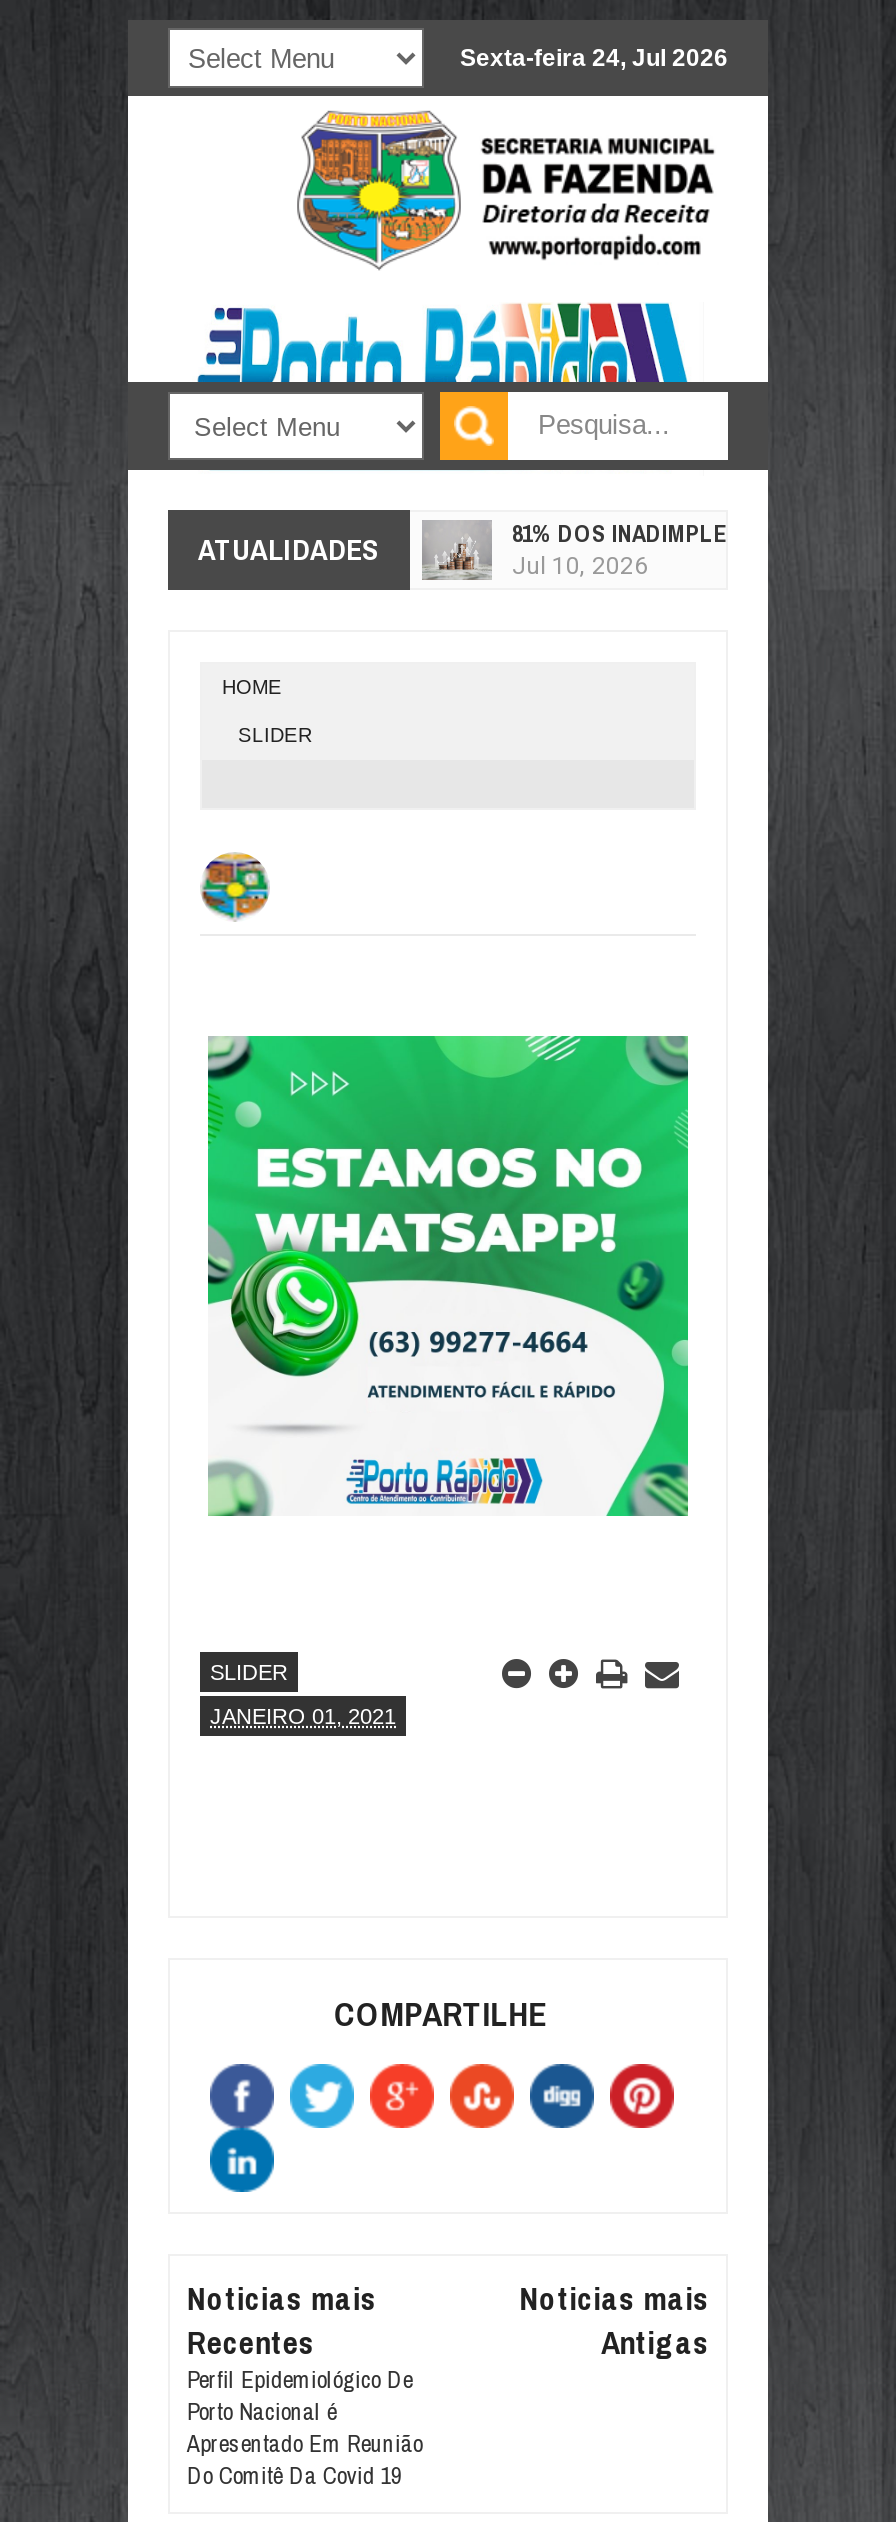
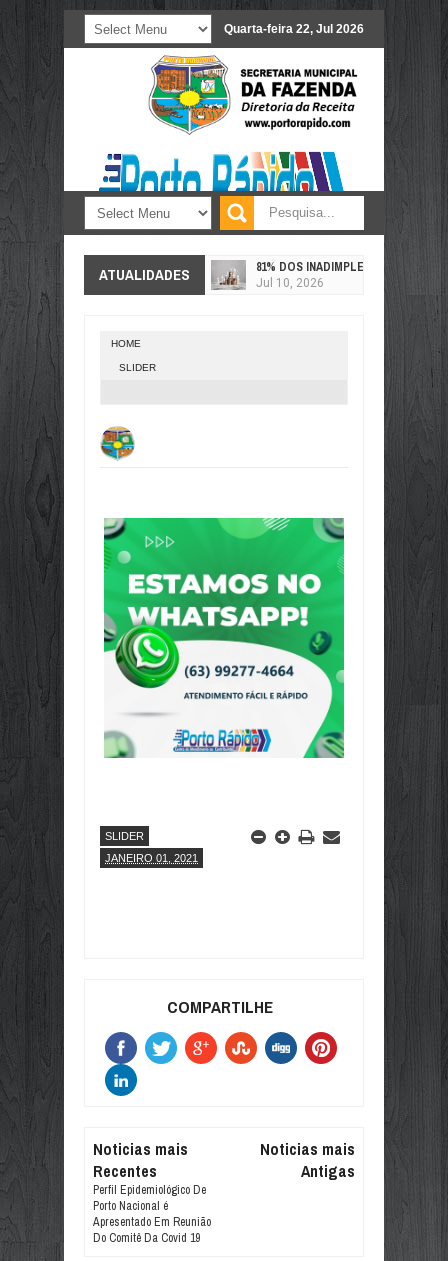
[460,44,728,72] Sexta-feira 24, Jul 2026 -> [224,22,364,36] Quarta-feira 22, Jul 2026

